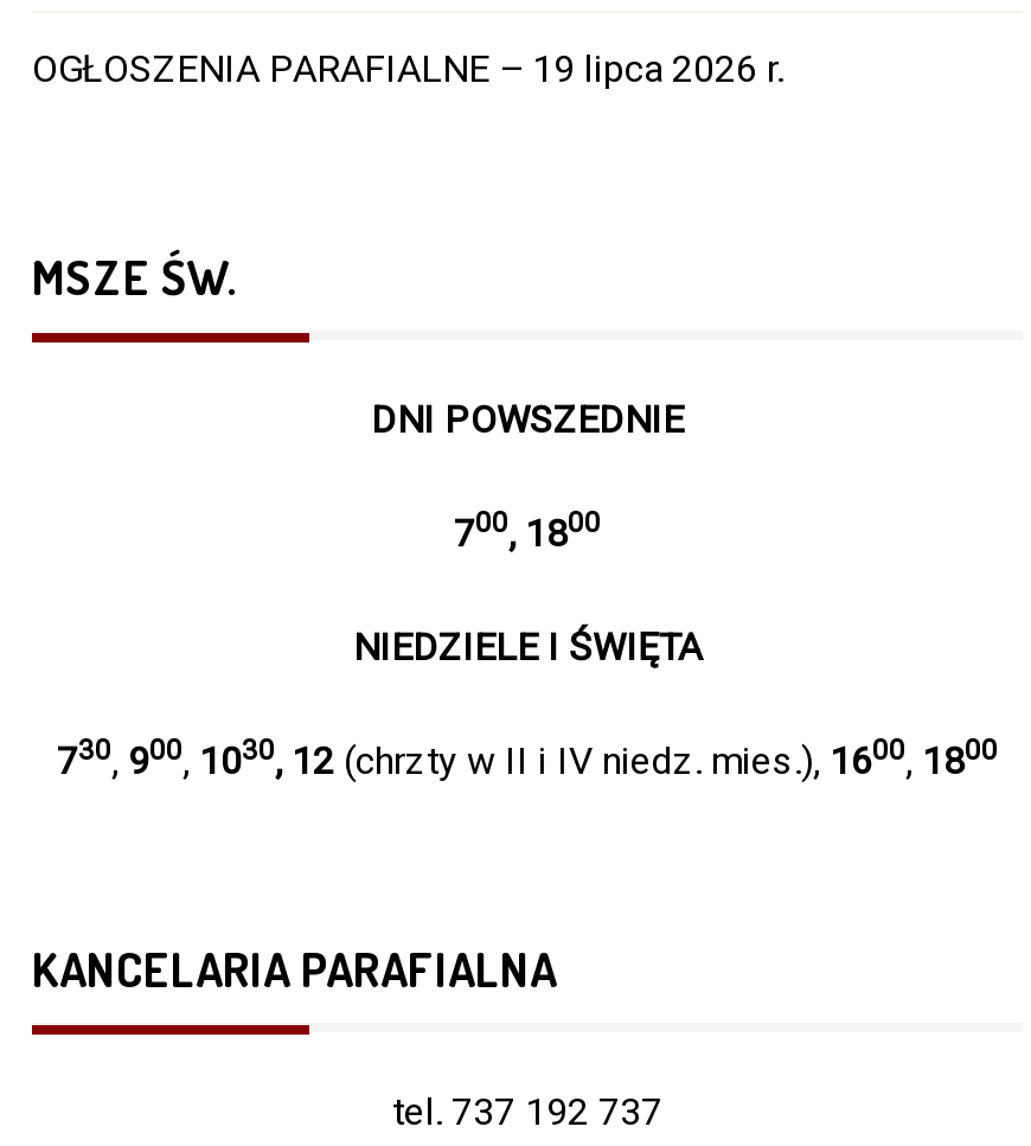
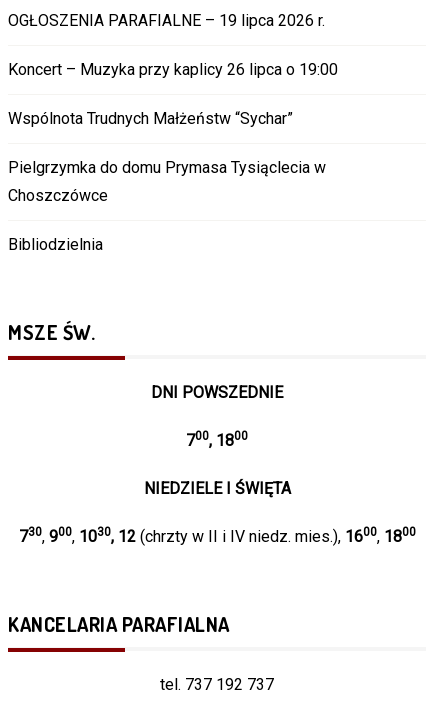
none -> [8,60,338,254] Koncert – Muzyka przy kaplicy 26 lipca o 19:00 | Wspólnota Trudnych Małżeństw “Sychar” | Pielgrzymka do domu Prymasa Tysiąclecia w | Choszczówce | Bibliodzielnia

